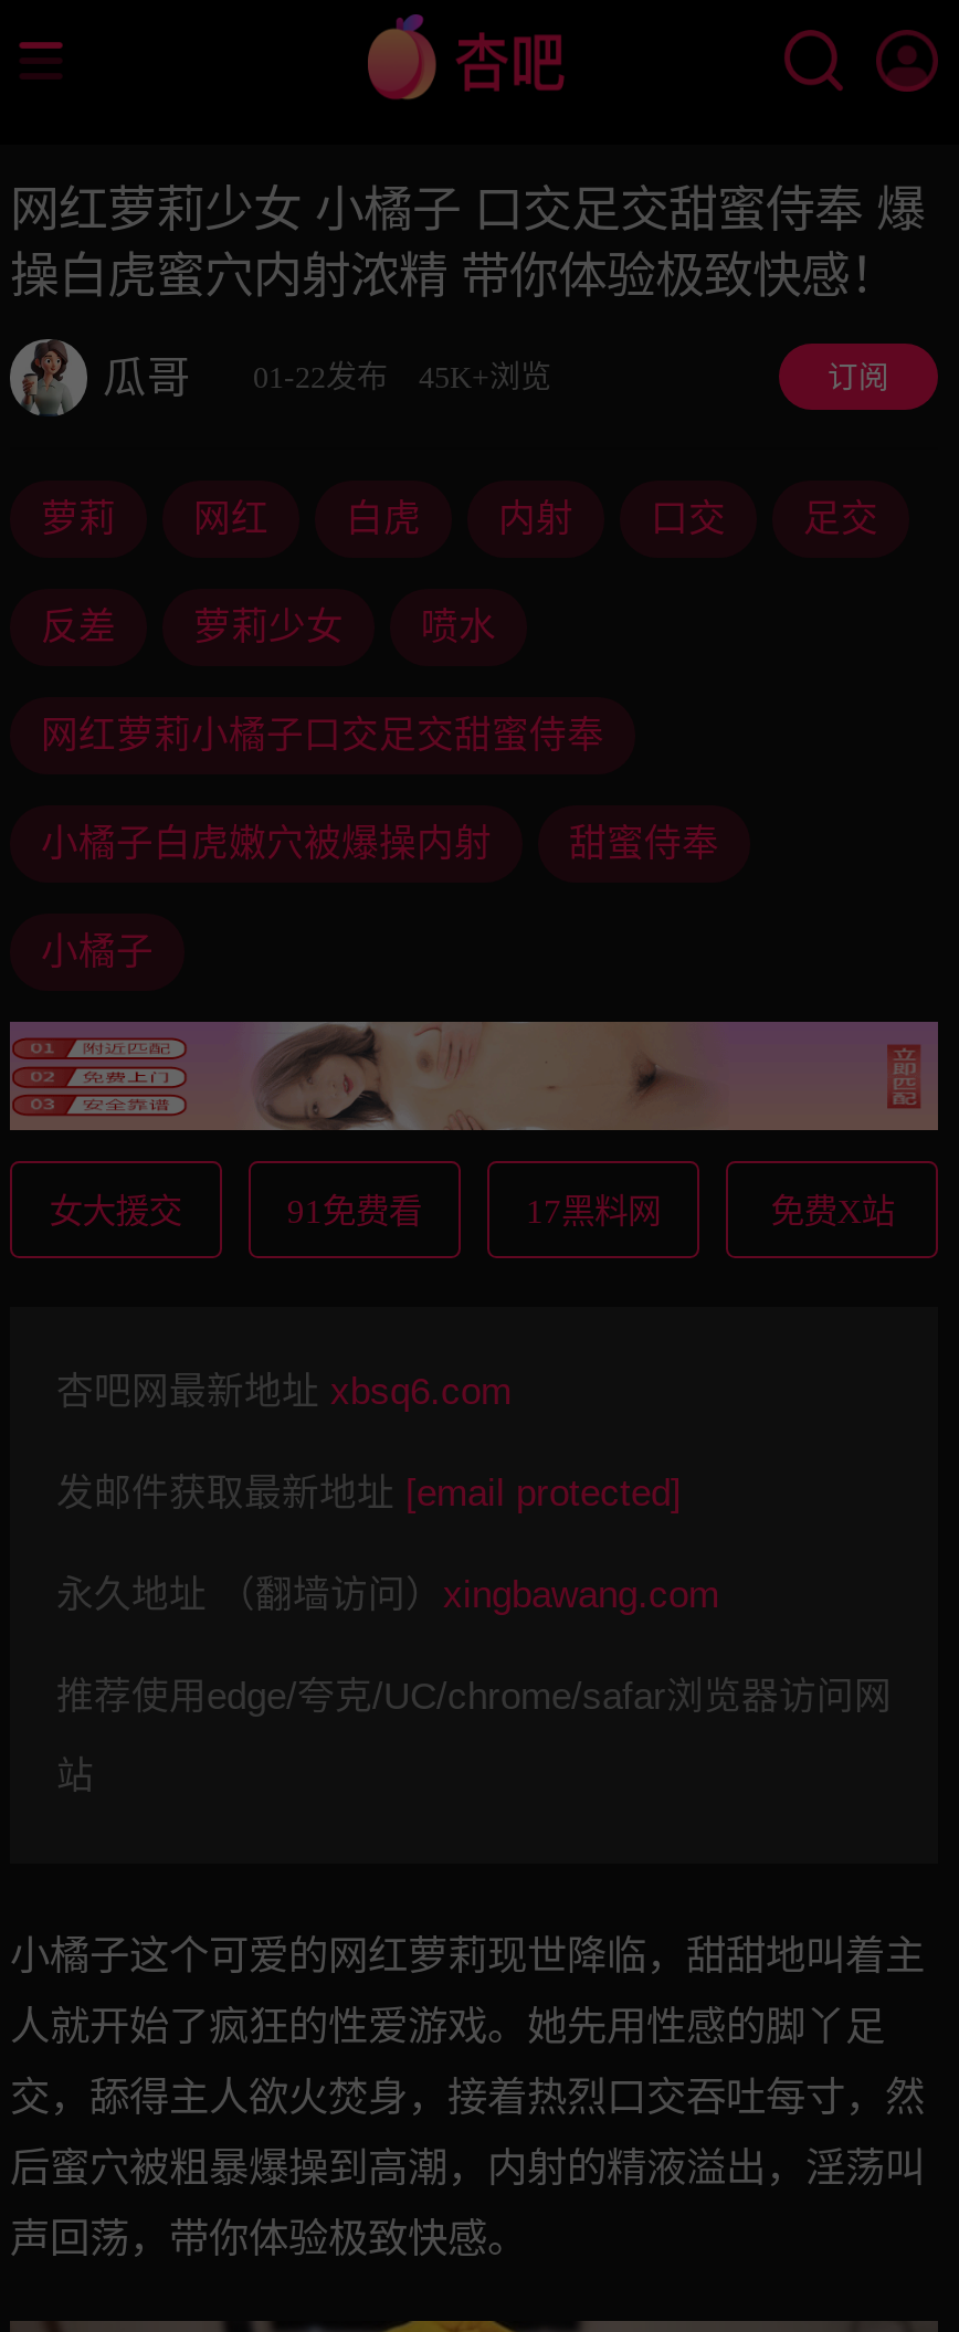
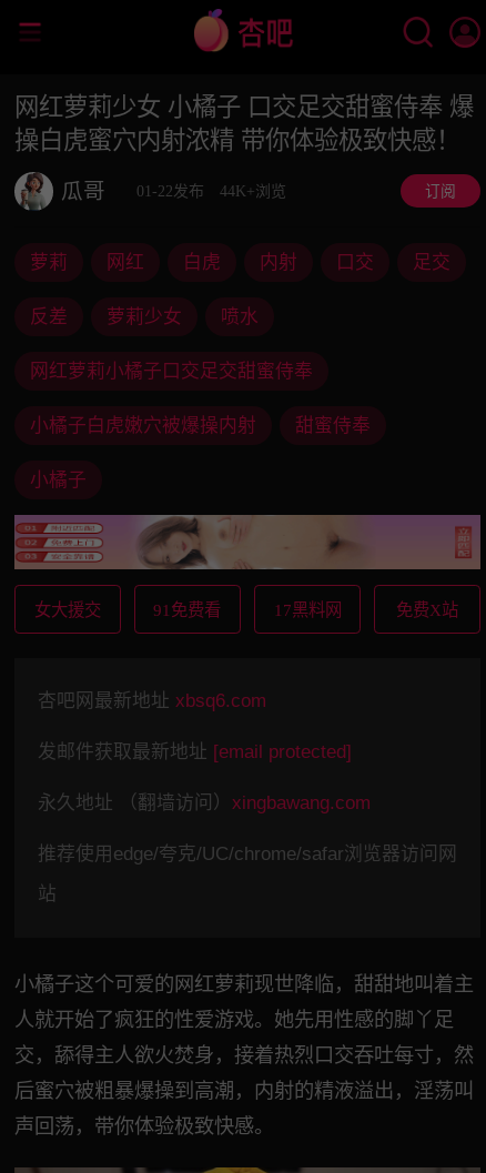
[103,354,551,398] 瓜哥 01-22发布 45K+浏览 -> [61,179,286,202] 瓜哥 01-22发布 44K+浏览

